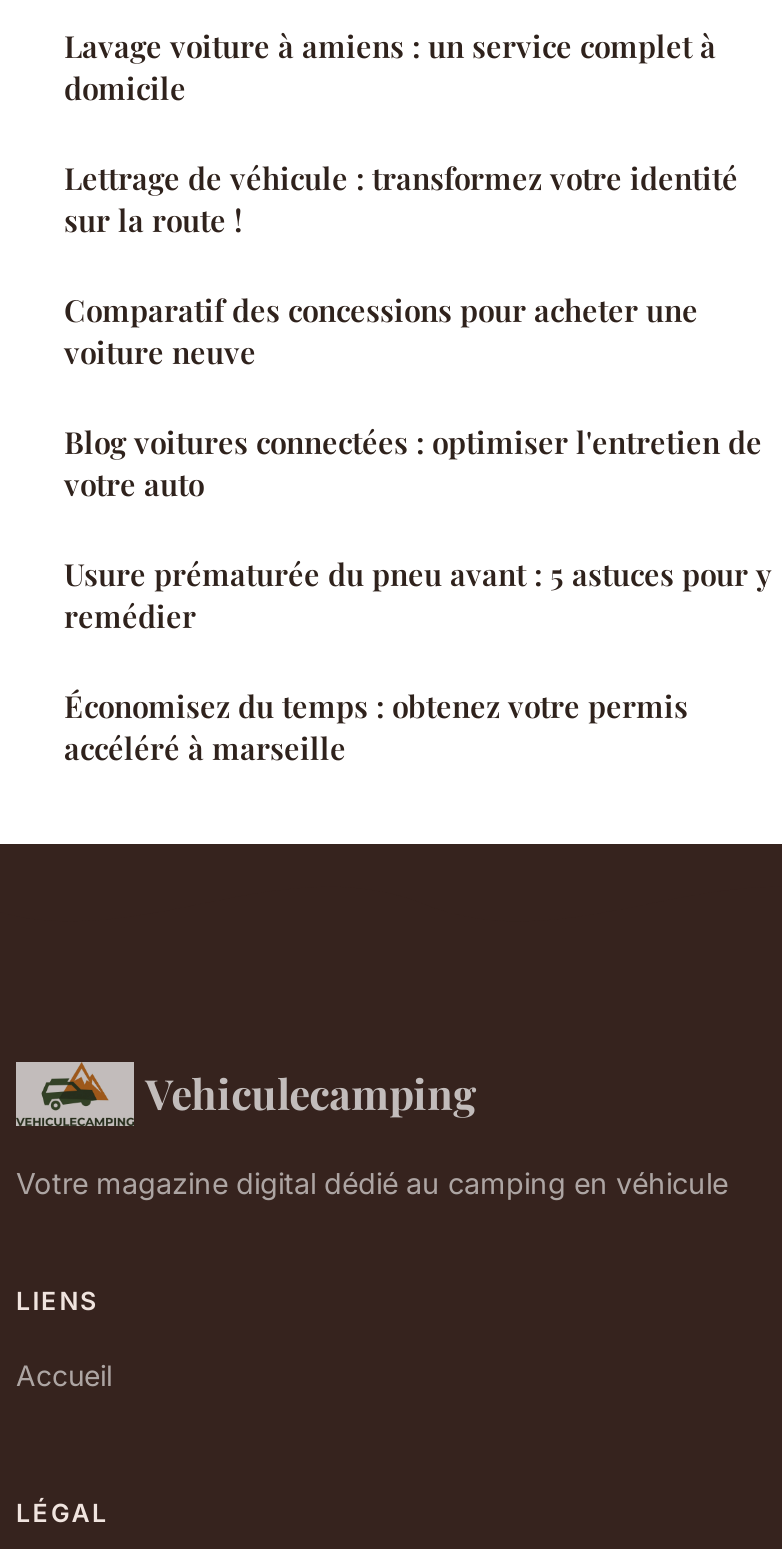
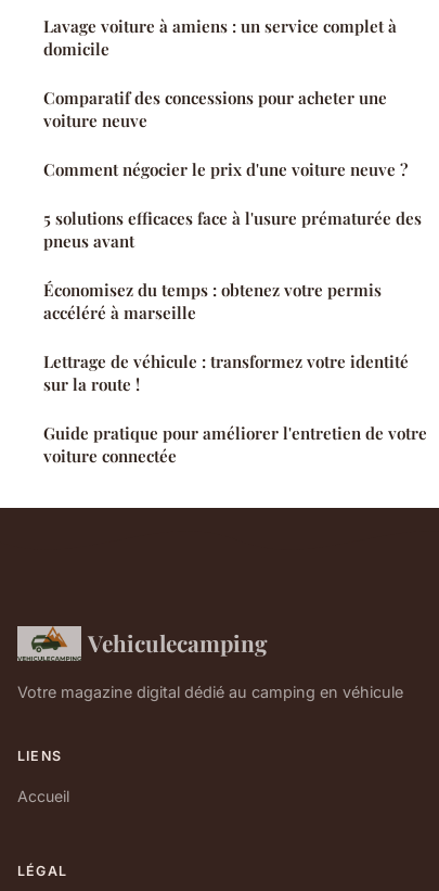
moved [64,158,738,240] -> [43,351,409,395]: Lettrage de véhicule : transformez votre identité | sur la route !
moved [64,290,698,372] -> [43,87,387,132]: Comparatif des concessions pour acheter une | voiture neuve
[64,422,762,504] Blog voitures connectées : optimiser l'entretien de | votre auto -> [43,159,408,180] Comment négocier le prix d'une voiture neuve ?
[64,554,772,636] Usure prématurée du pneu avant : 5 astuces pour y | remédier -> [43,208,422,252] 5 solutions efficaces face à l'usure prématurée des | pneus avant
moved [64,686,688,768] -> [43,279,382,324]: Économisez du temps : obtenez votre permis | accéléré à marseille
none -> [43,422,427,467] Guide pratique pour améliorer l'entretien de votre | voiture connectée

